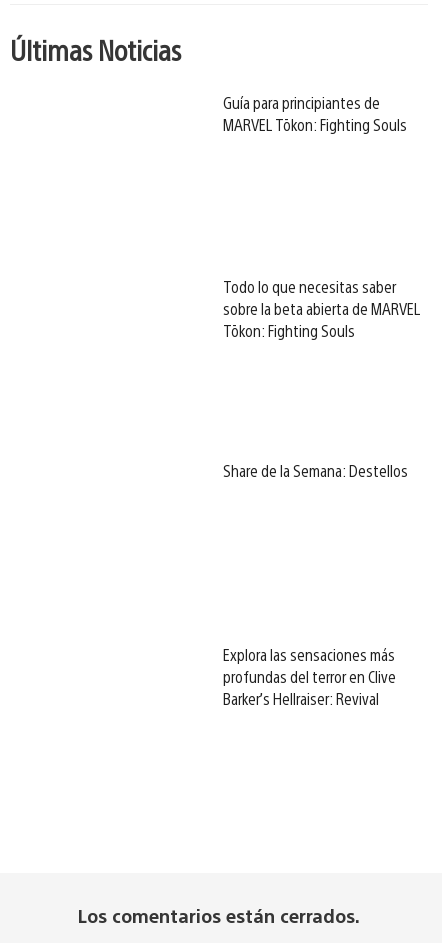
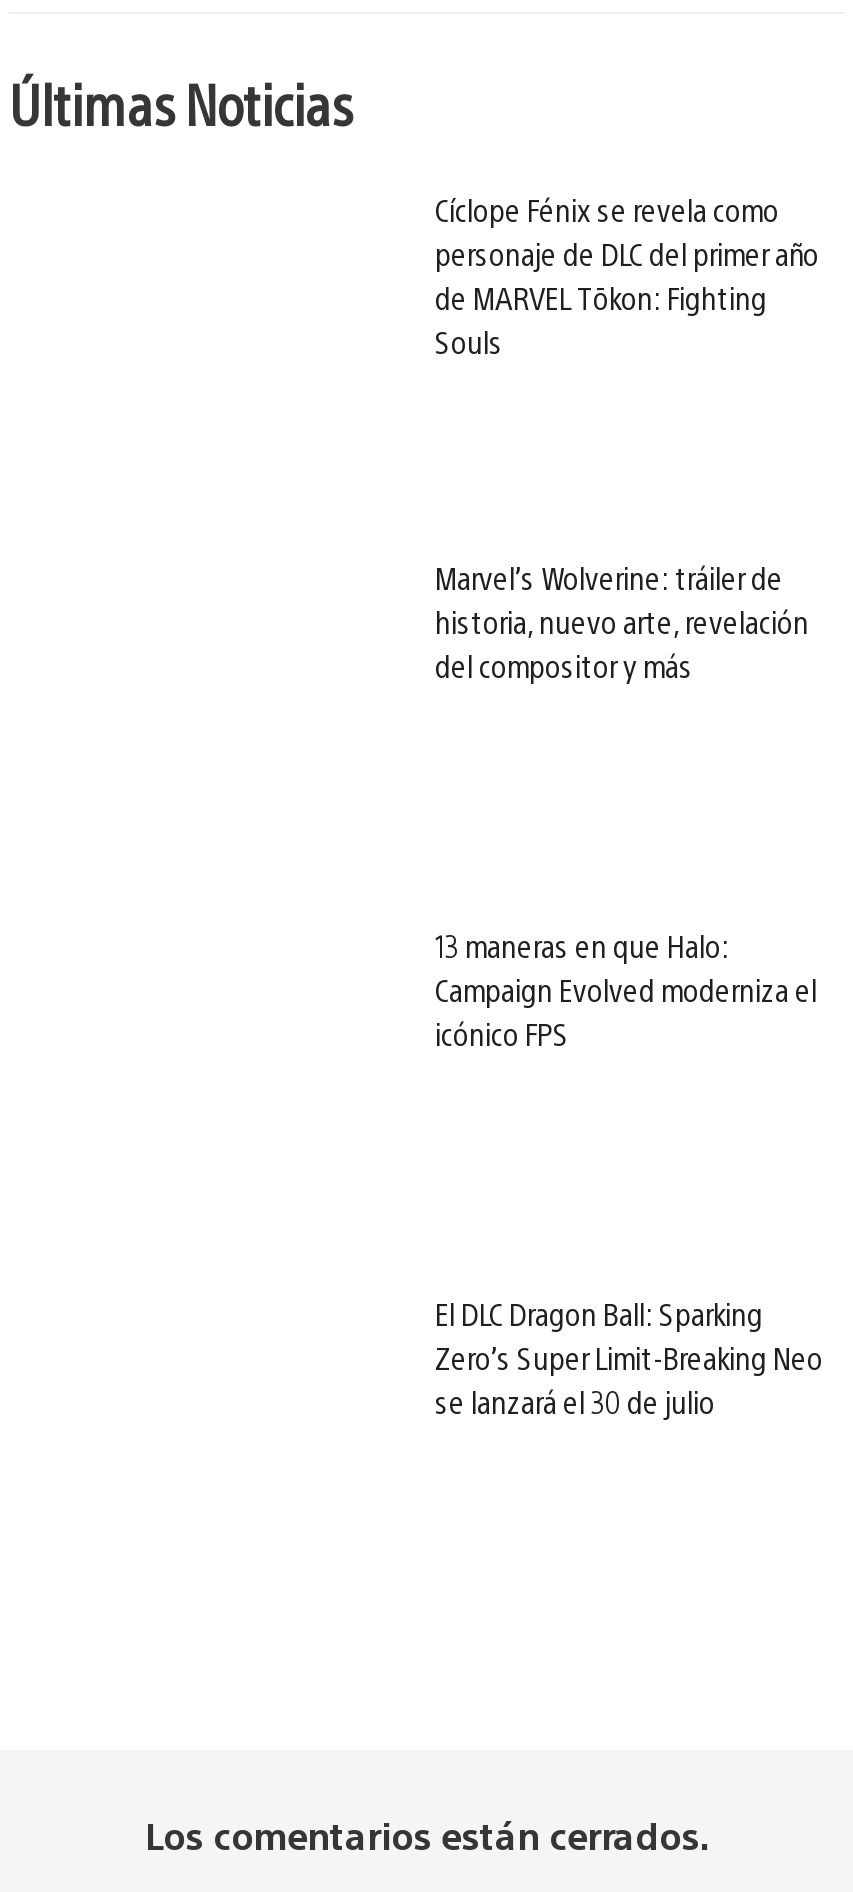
[223,92,407,135] Guía para principiantes de | MARVEL Tōkon: Fighting Souls -> [435,188,819,362] Cíclope Fénix se revela como | personaje de DLC del primer año | de MARVEL Tōkon: Fighting | Souls
[223,276,420,341] Todo lo que necesitas saber | sobre la beta abierta de MARVEL | Tōkon: Fighting Souls -> [435,556,809,686] Marvel’s Wolverine: tráiler de | historia, nuevo arte, revelación | del compositor y más
[223,460,408,481] Share de la Semana: Destellos -> [435,924,817,1054] 13 maneras en que Halo: | Campaign Evolved moderniza el | icónico FPS
[223,644,396,709] Explora las sensaciones más | profundas del terror en Clive | Barker’s Hellraiser: Revival -> [435,1292,823,1422] El DLC Dragon Ball: Sparking | Zero’s Super Limit-Breaking Neo | se lanzará el 30 de julio

